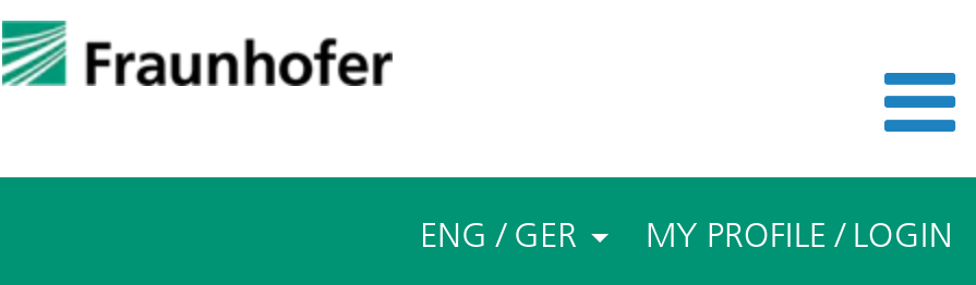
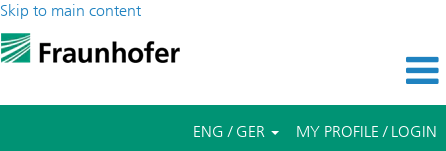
none -> [0,1,141,20] Skip to main content

